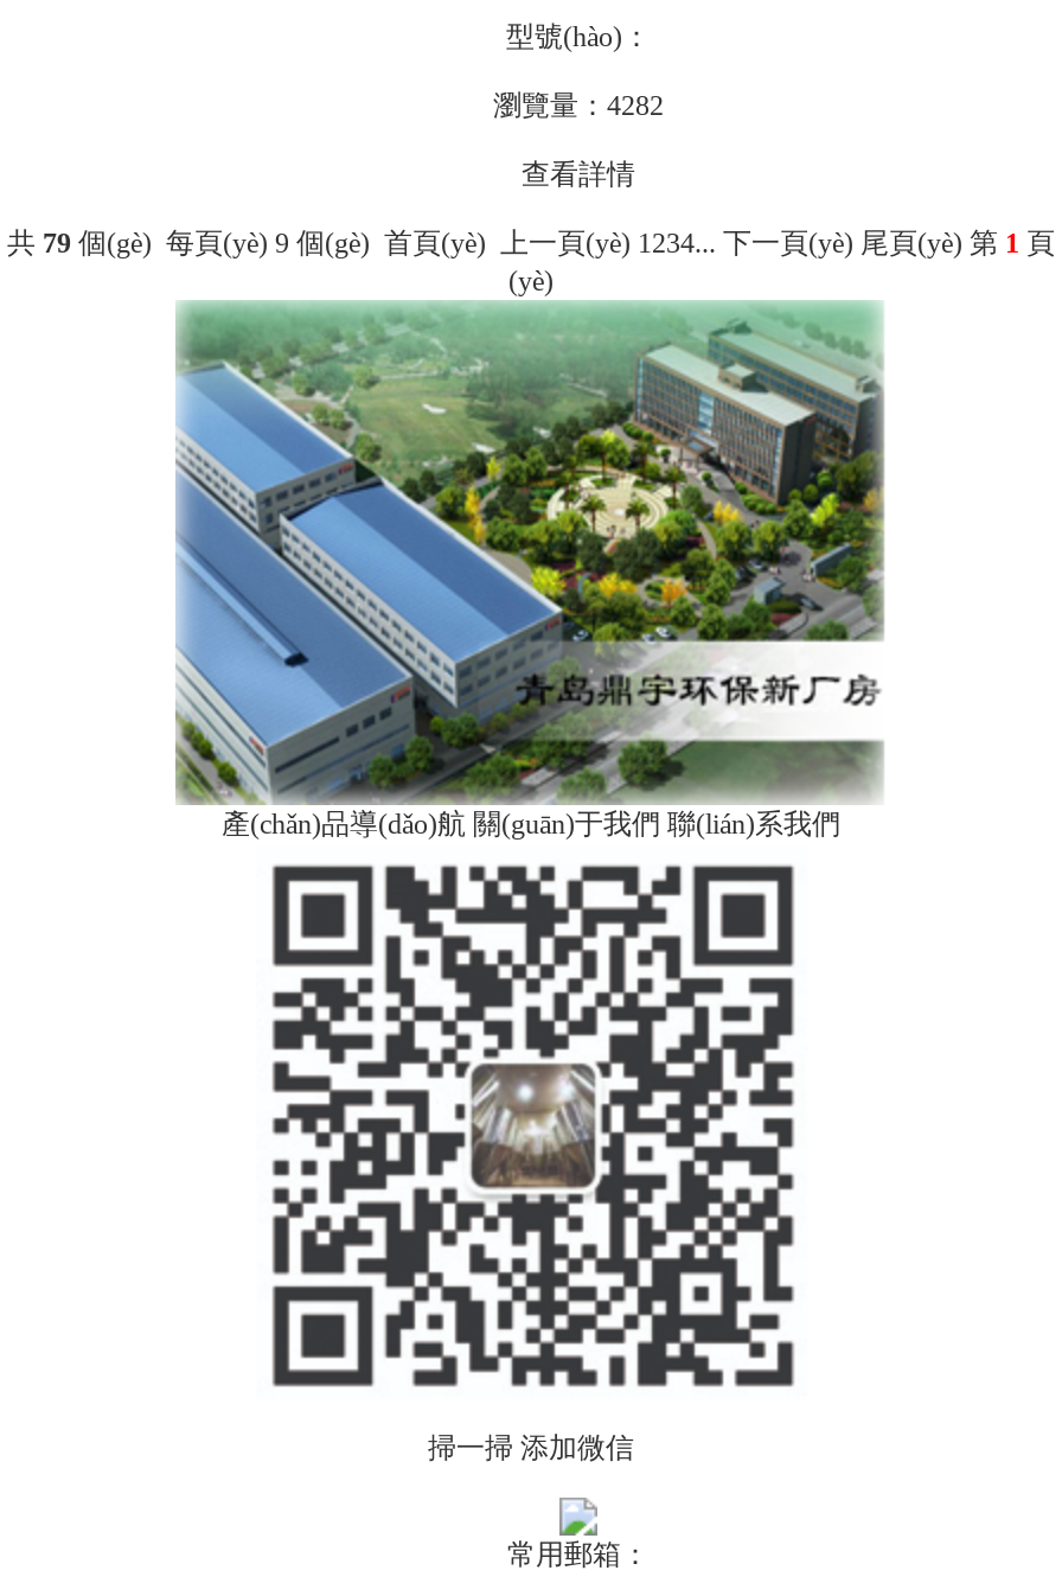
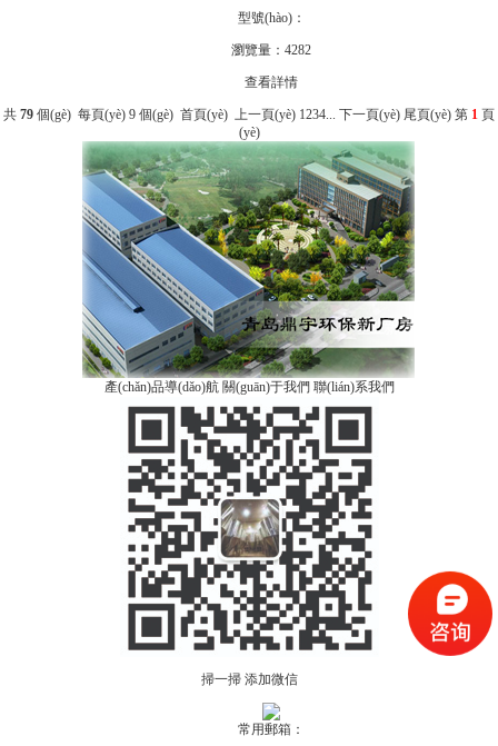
none -> [407,570,494,657] [image]

